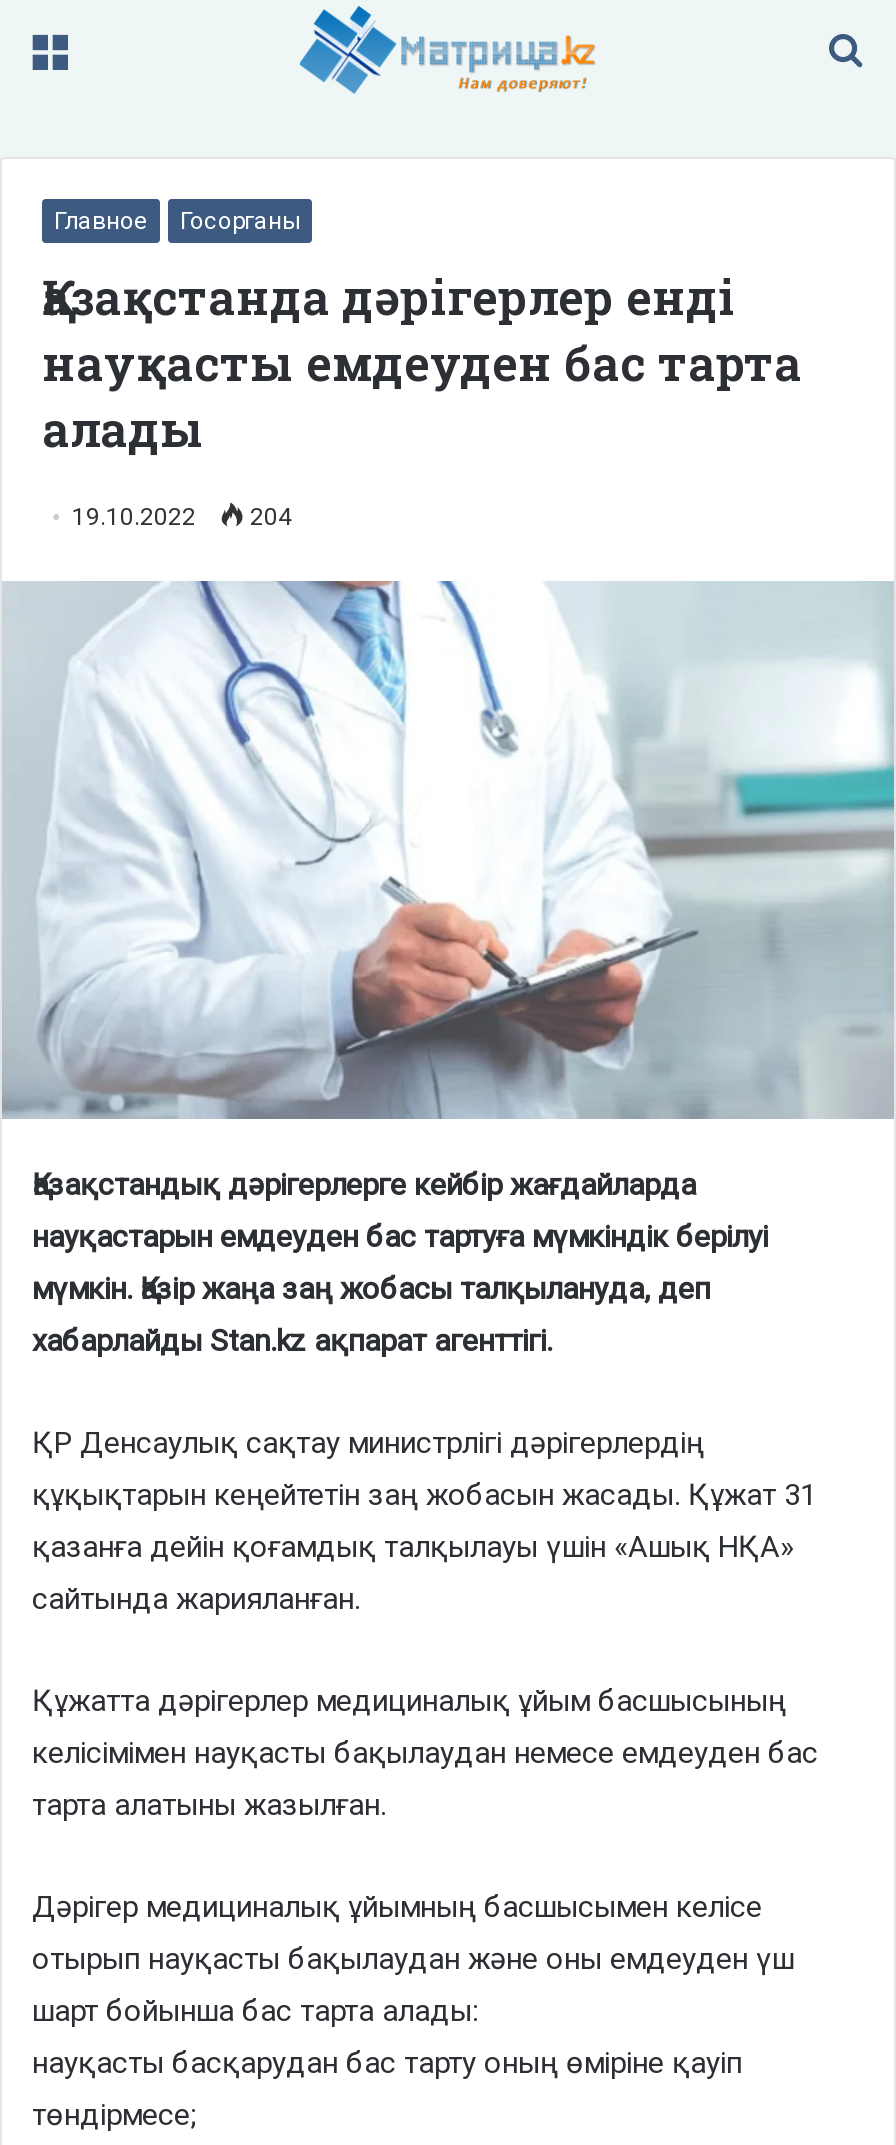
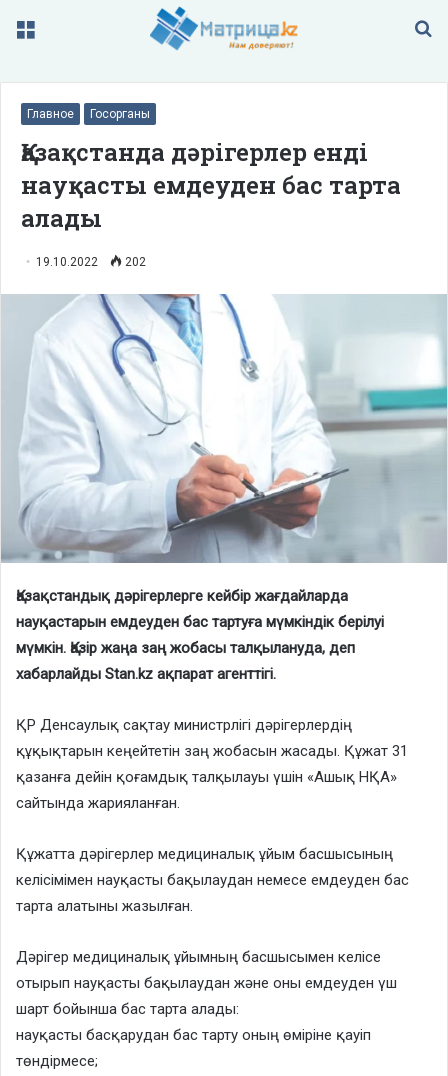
[72,503,292,531] 19.10.2022 204 -> [36,255,146,269] 19.10.2022 202

